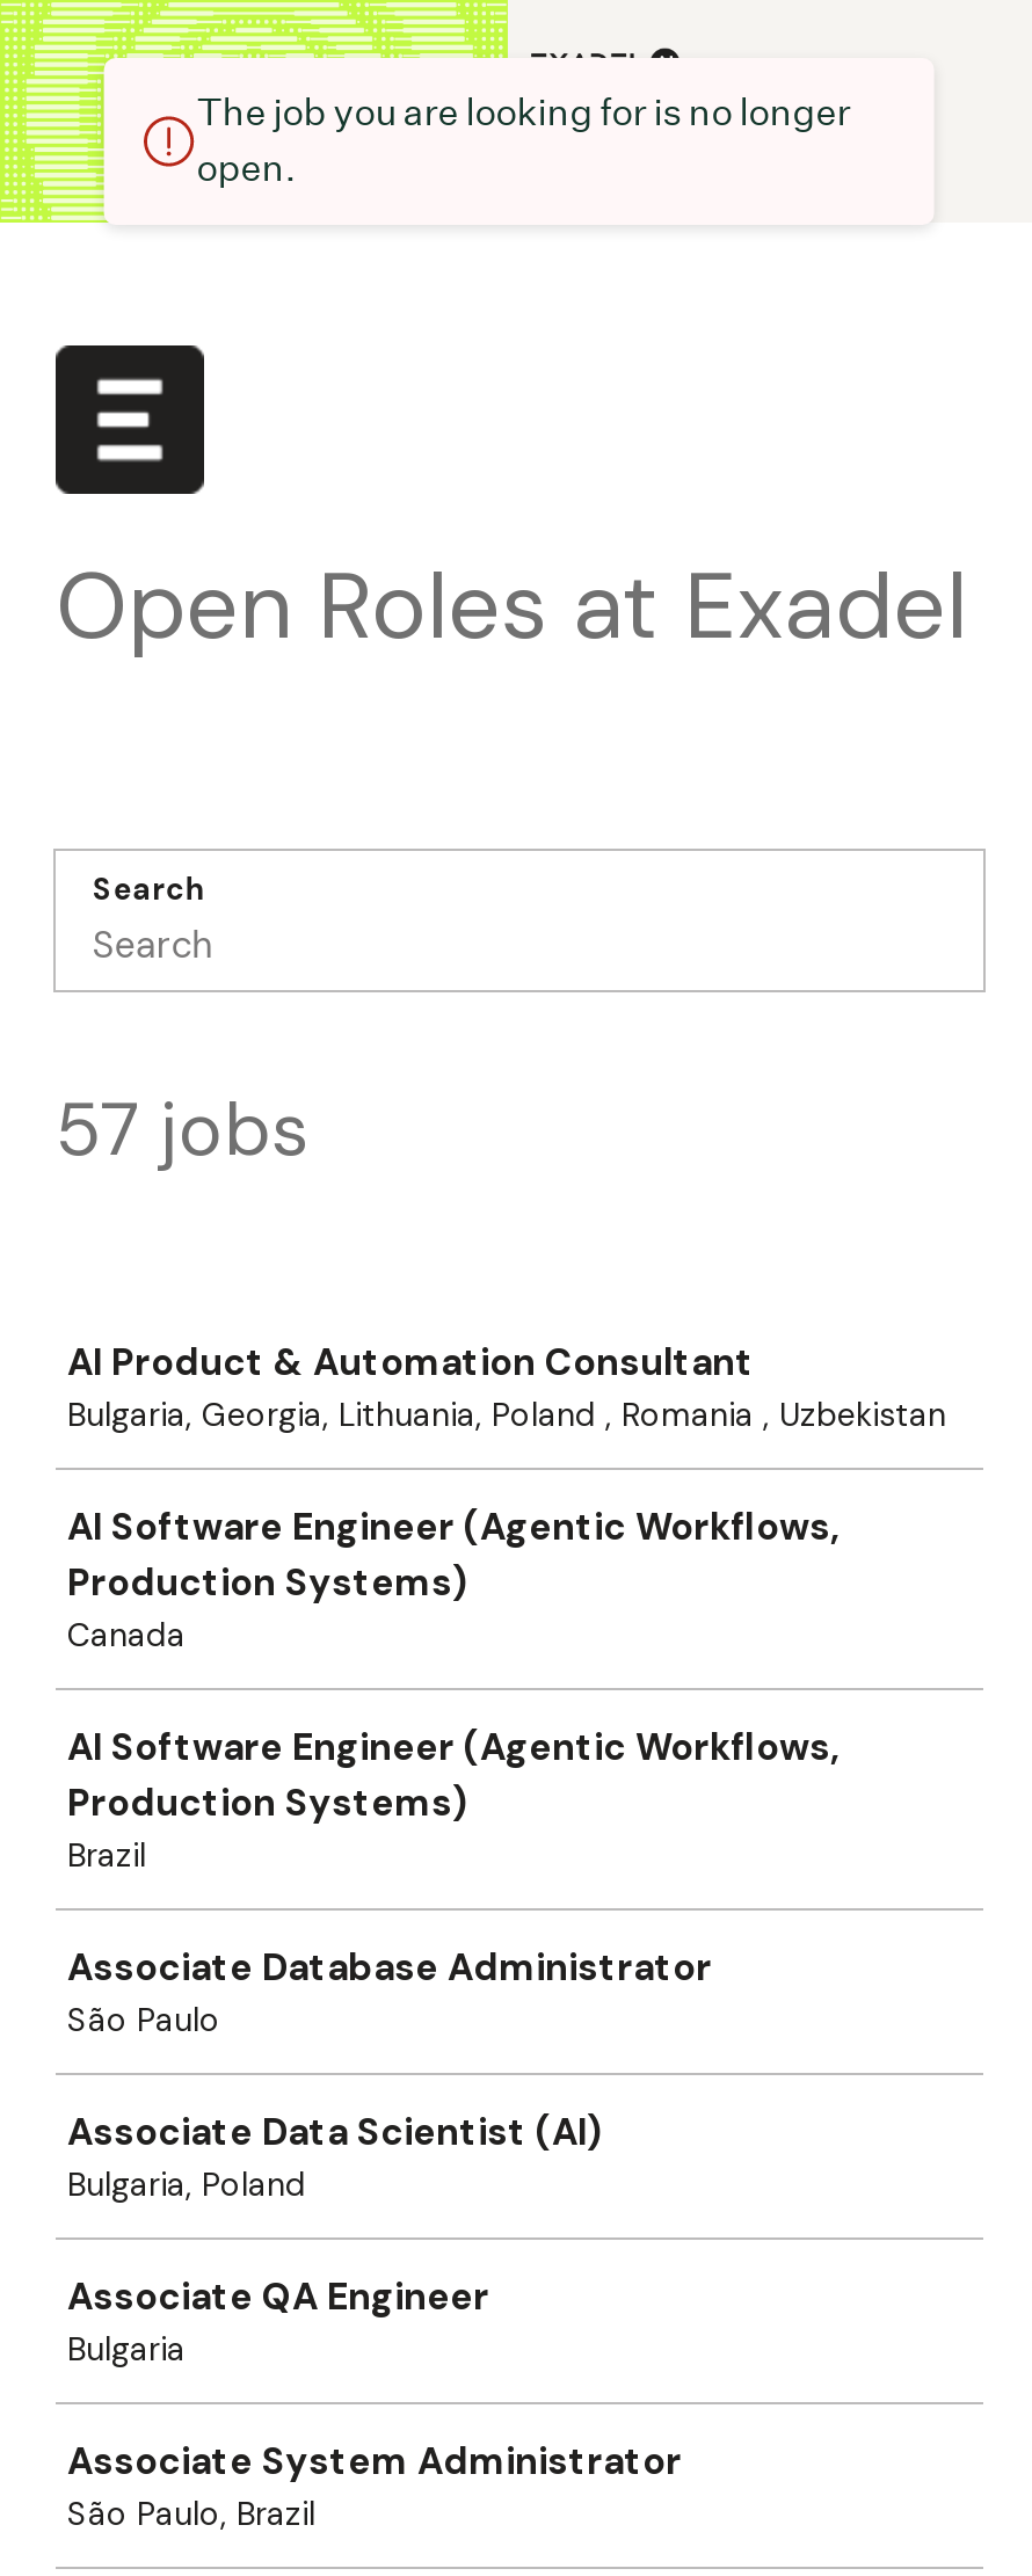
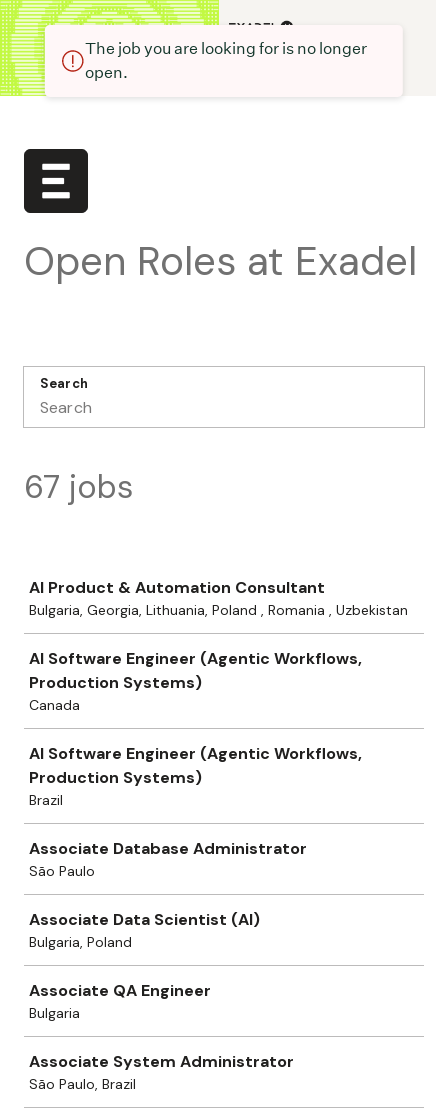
[56,1080,308,1178] 57 jobs -> [24,466,133,508] 67 jobs

